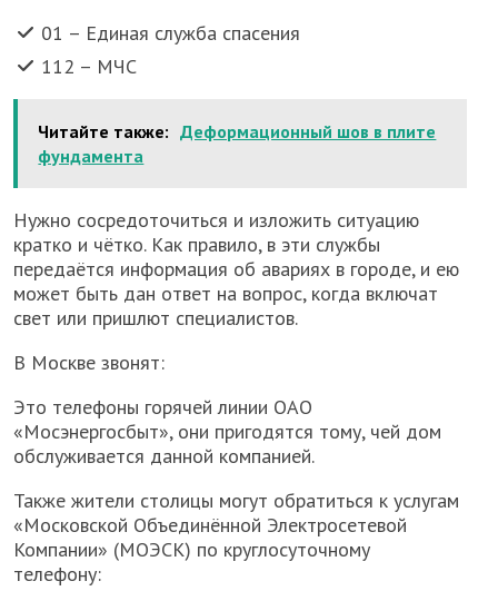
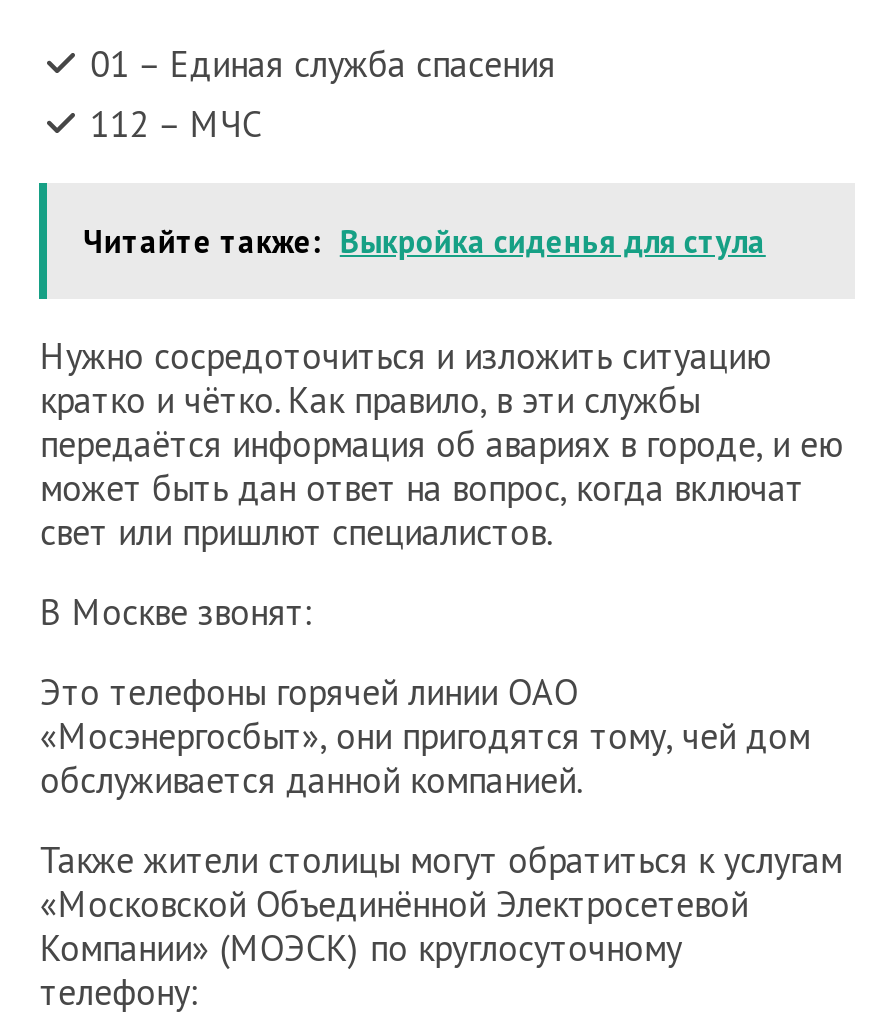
[38,120,436,167] Читайте также: Деформационный шов в плите | фундамента -> [84,221,766,261] Читайте также: Выкройка сиденья для стула

